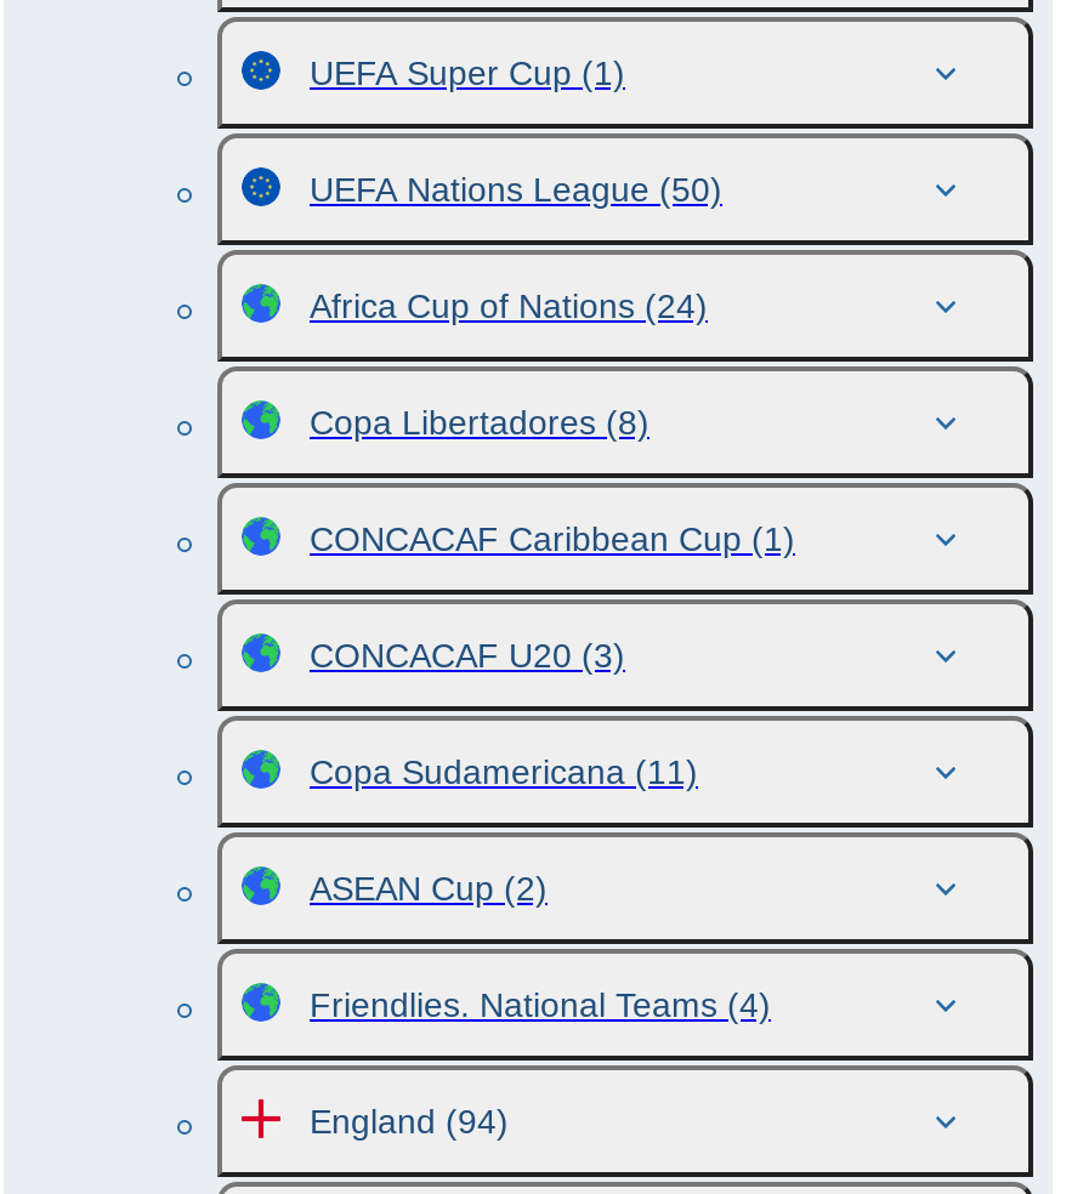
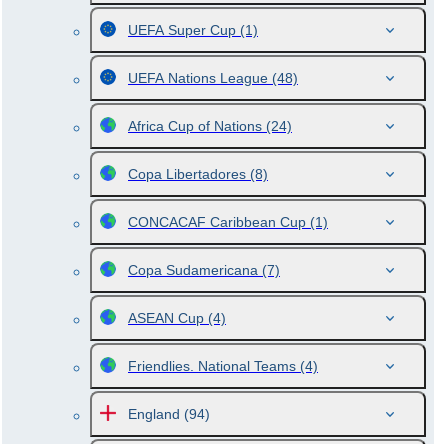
[310,170,722,209] UEFA Nations League (50) -> [128,70,298,86] UEFA Nations League (48)
[310,636,698,908] CONCACAF U20 (3) | Copa Sudamericana (11) | ASEAN Cup (2) -> [128,262,280,326] Copa Sudamericana (7) | ASEAN Cup (4)

